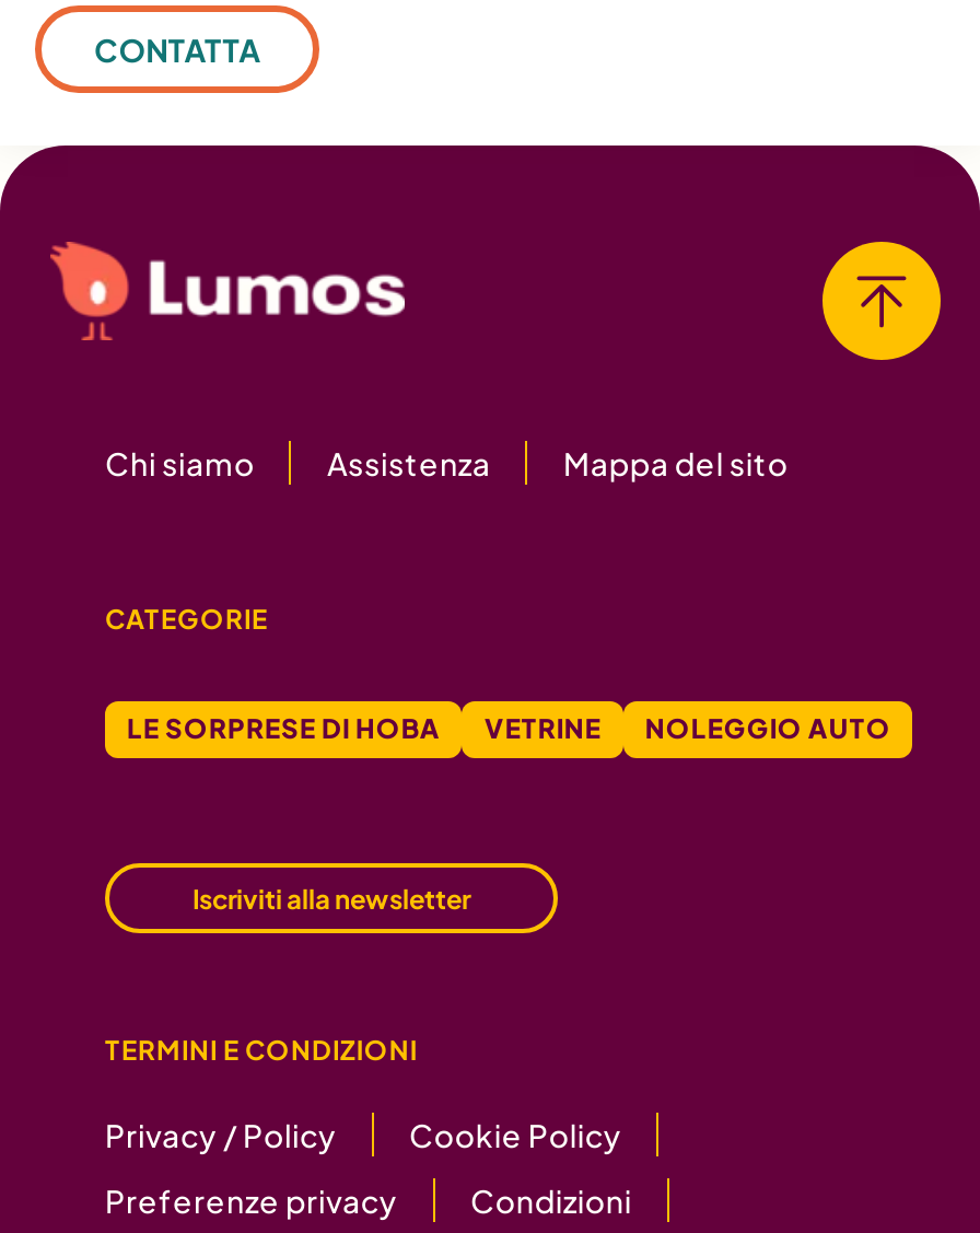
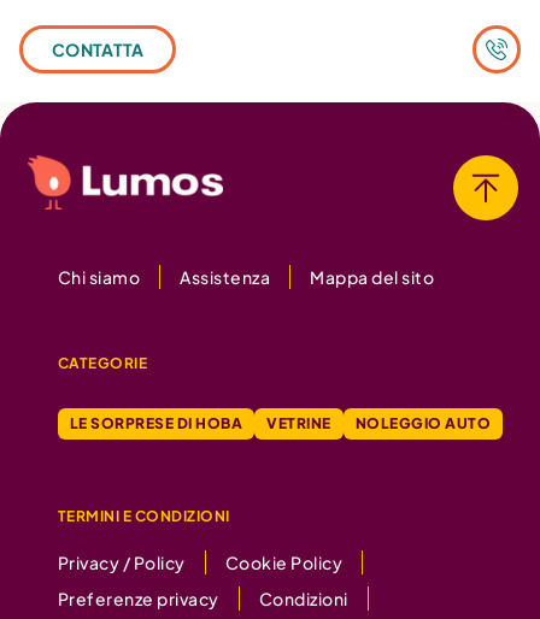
none -> [471,24,522,75] [image]
[192,882,470,915] Iscriviti alla newsletter -> none

